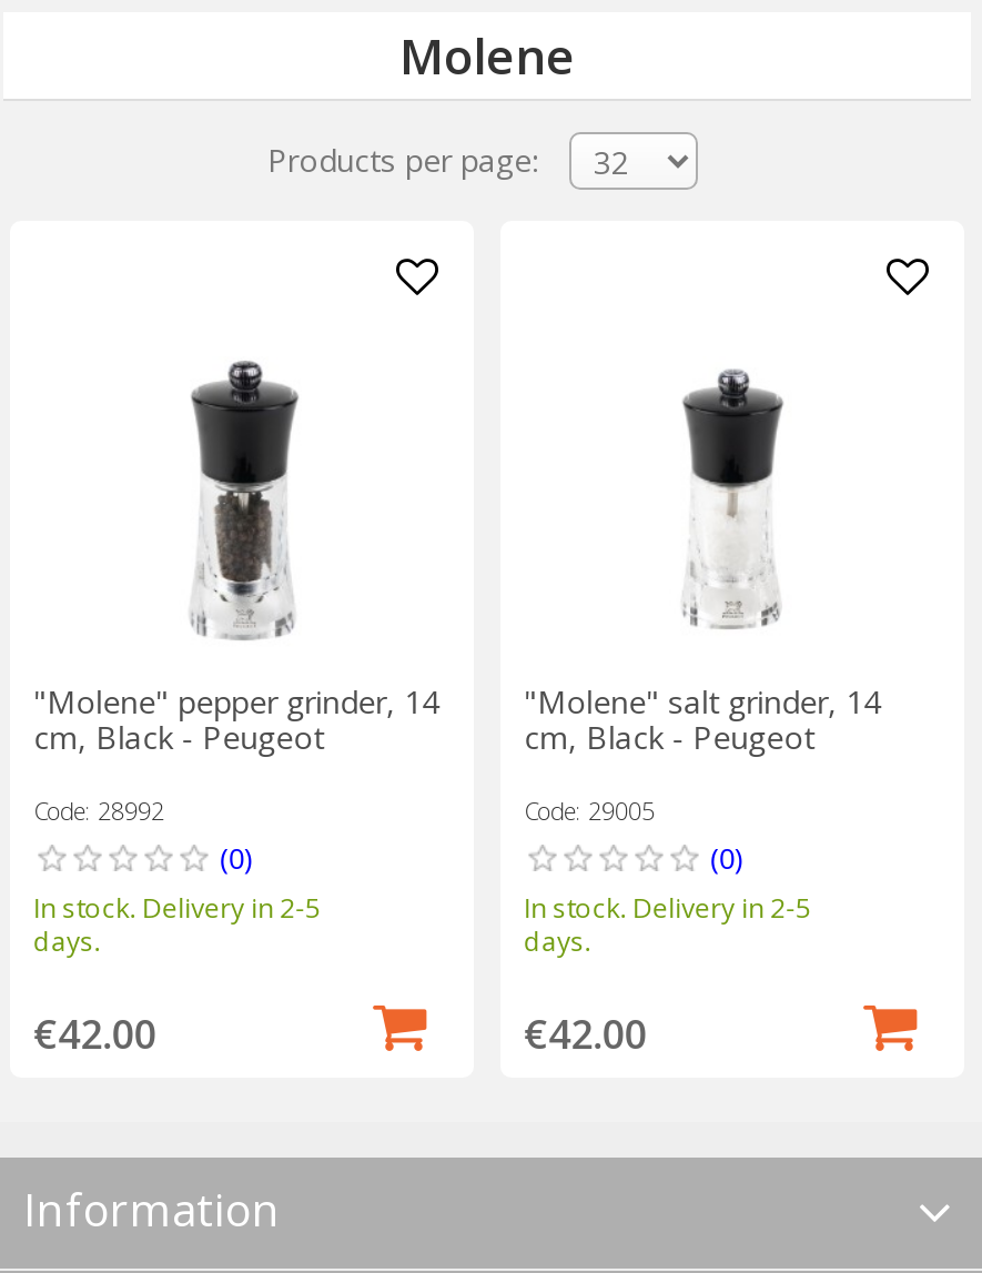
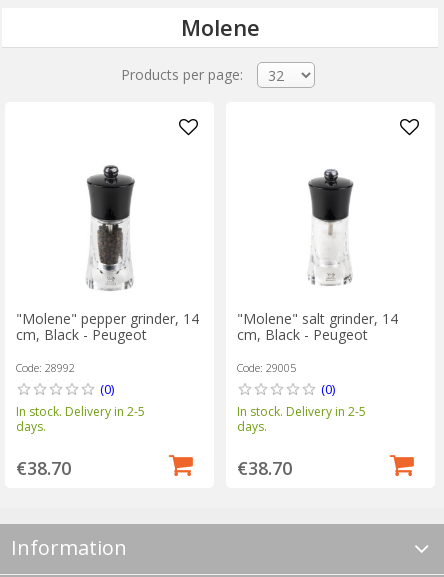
[34,1006,156,1059] €42.00 -> [16,456,71,480] €38.70
[524,1006,646,1059] €42.00 -> [237,456,292,480] €38.70

